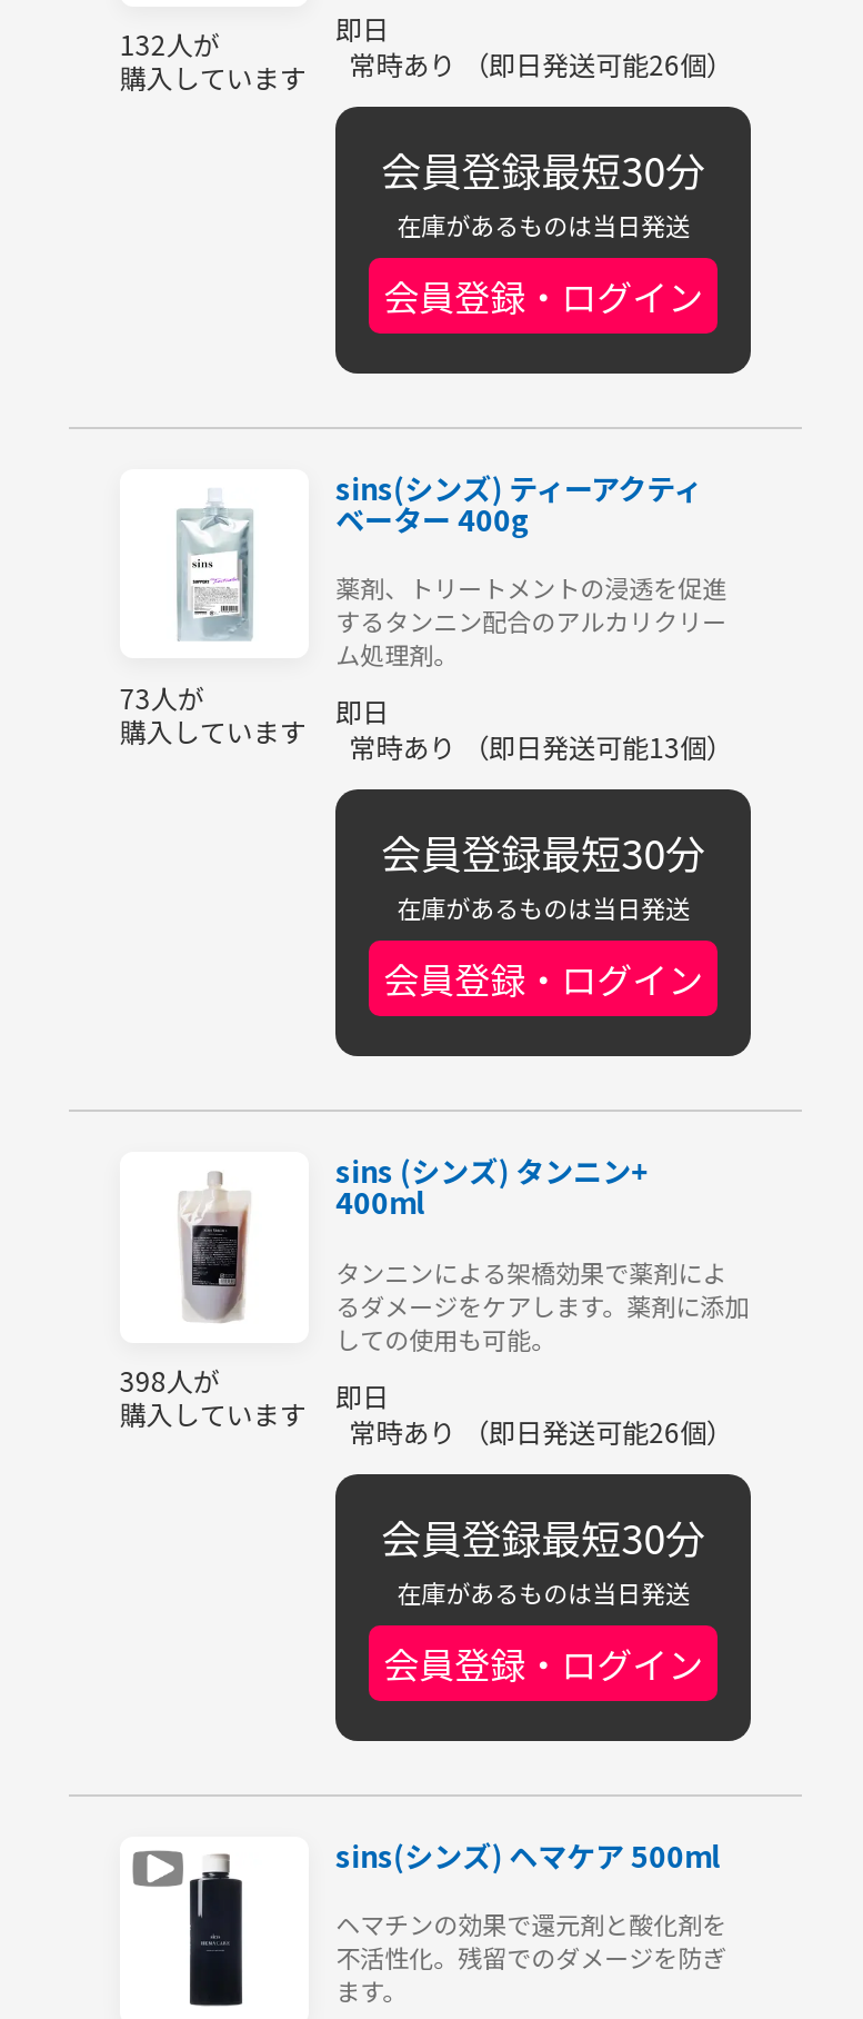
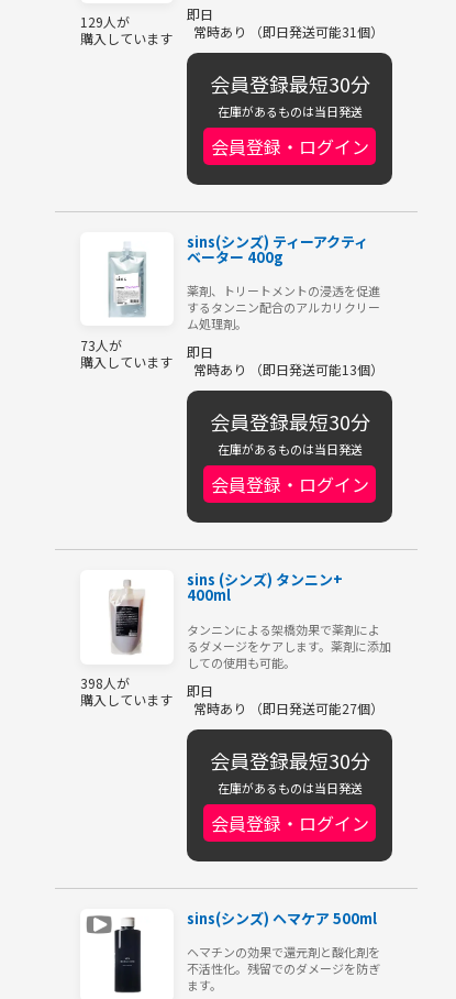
[120,26,220,63] 132人が -> [80,13,130,31] 129人が
[349,45,733,83] 常時あり （即日発送可能26個） -> [194,22,384,41] 常時あり （即日発送可能31個）
[349,1411,733,1449] 常時あり （即日発送可能26個） -> [194,698,384,717] 常時あり （即日発送可能27個）

